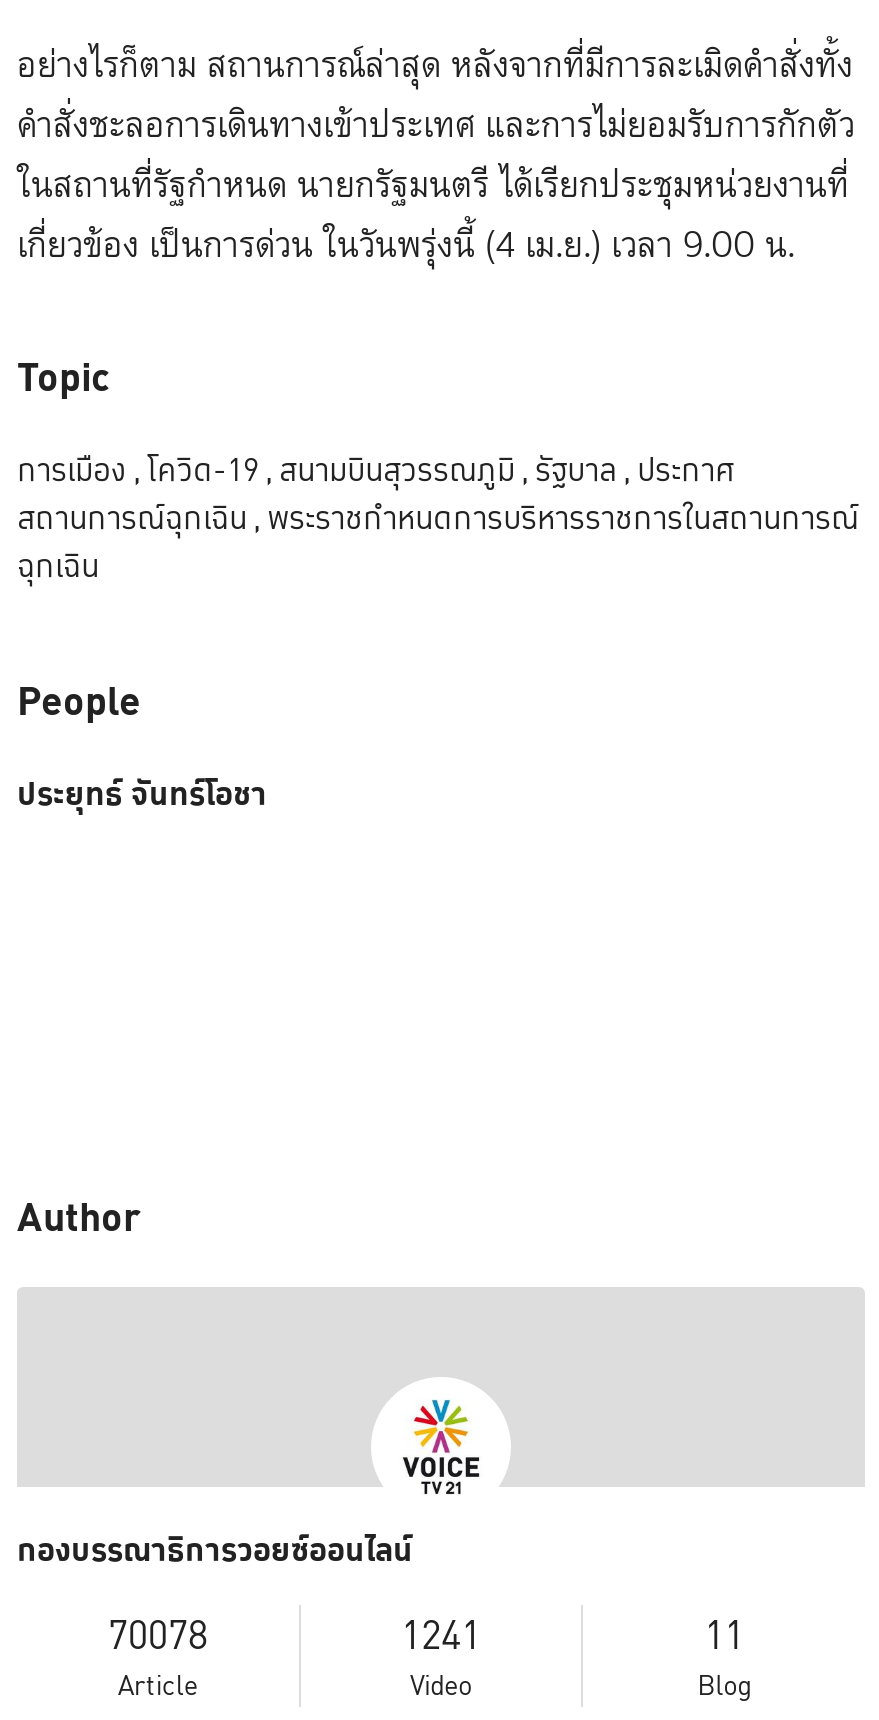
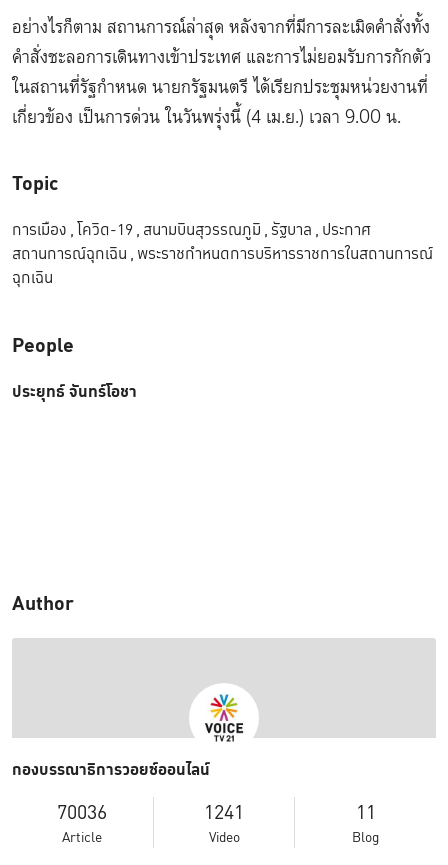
[108,1603,208,1667] 70078 -> [57,796,107,828] 70036

